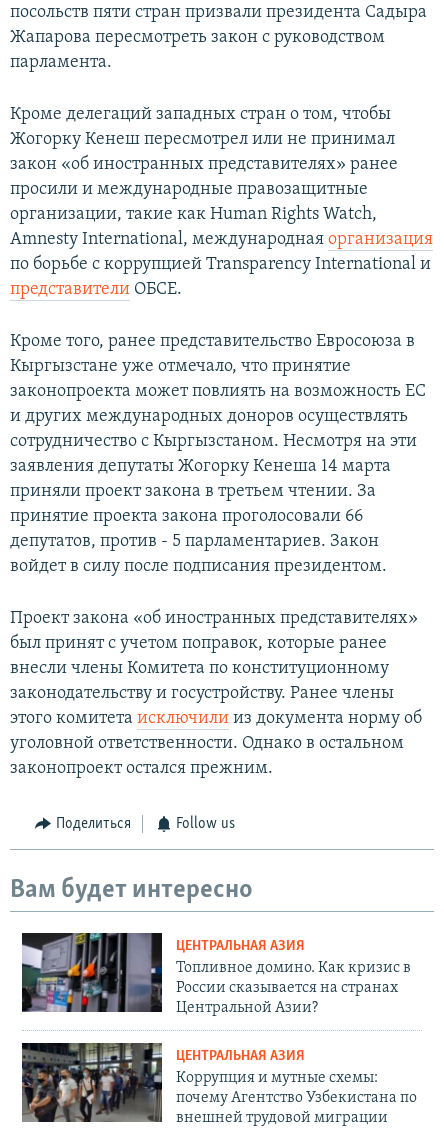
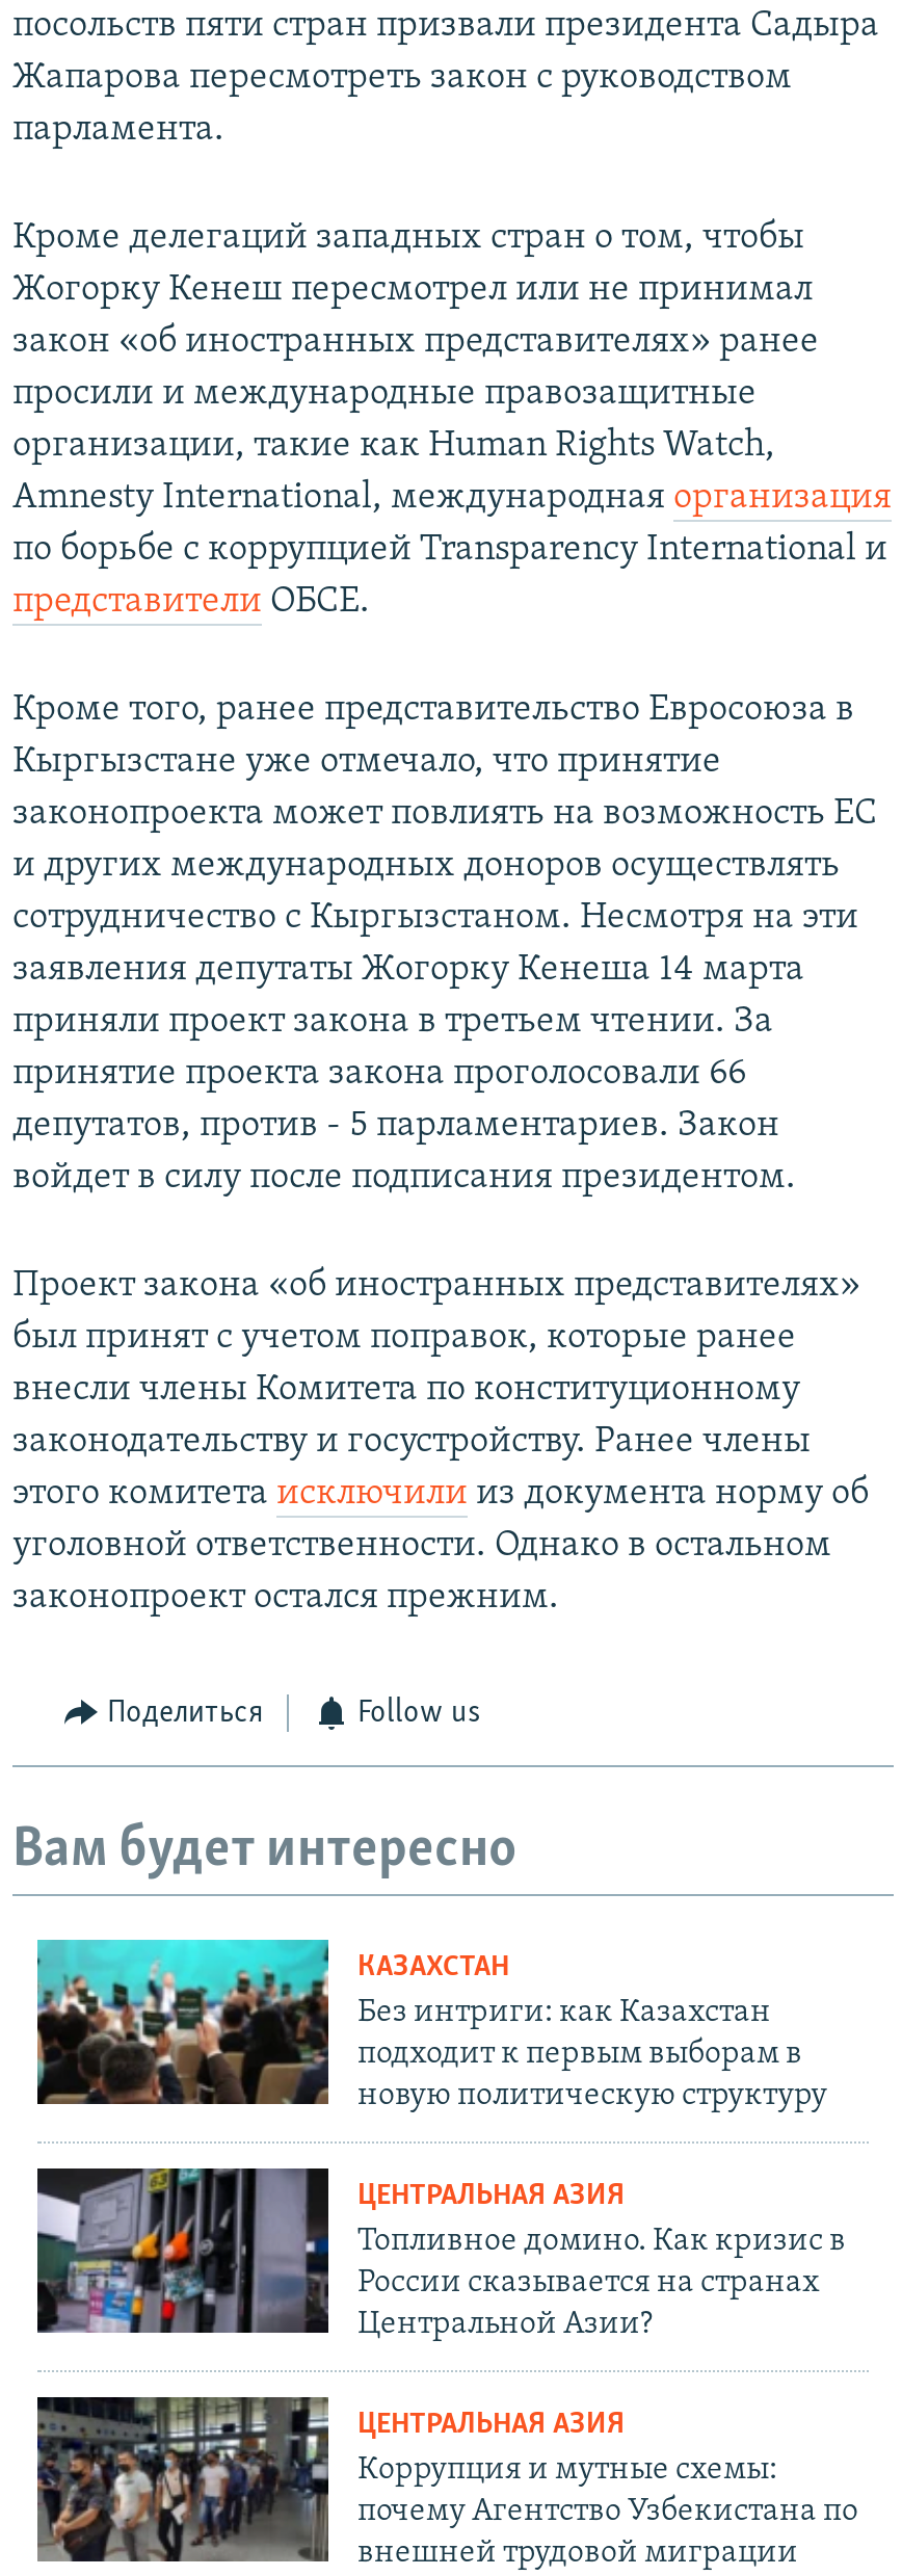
none -> [35,1938,827,2113] [image] | КАЗАХСТАН | Без интриги: как Казахстан | подходит к первым выборам в | новую политическую структуру

